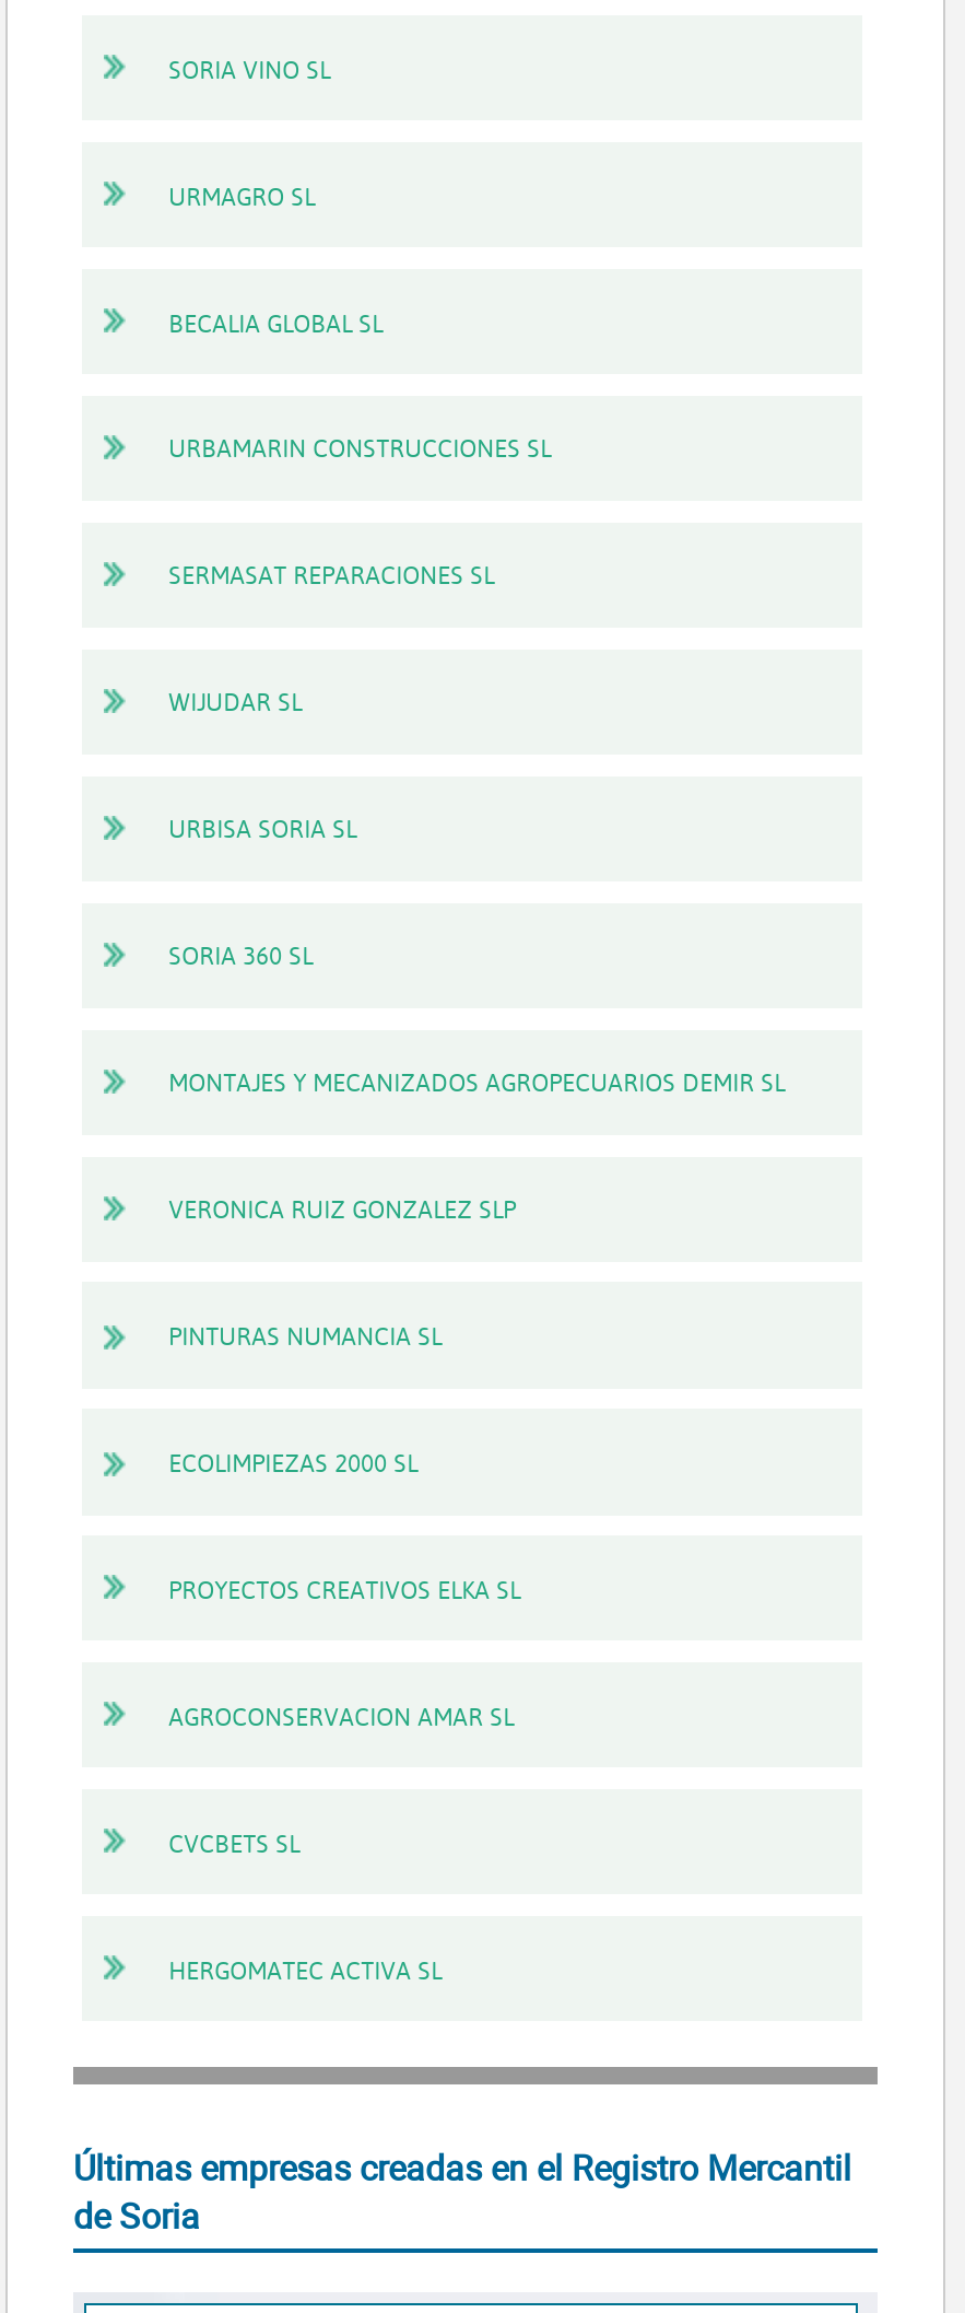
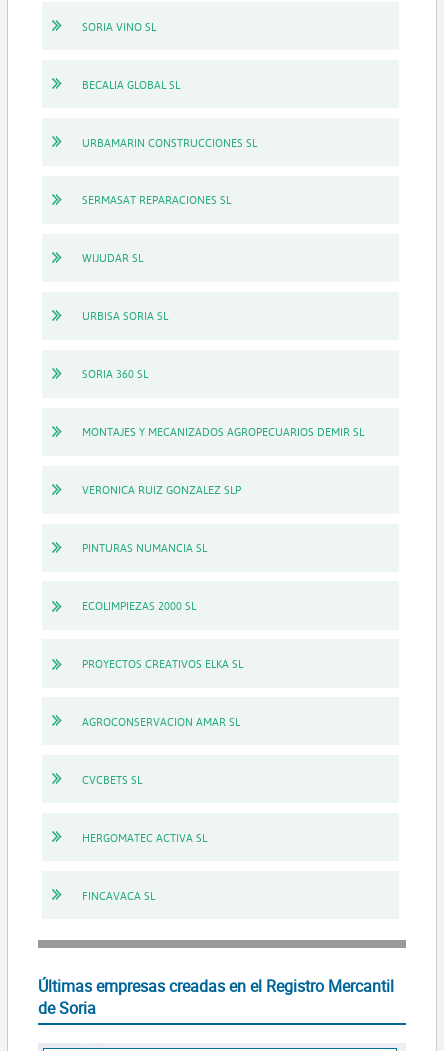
[169,178,315,211] URMAGRO SL -> none
moved [169,305,785,1985] -> [82,77,364,845]: BECALIA GLOBAL SL | URBAMARIN CONSTRUCCIONES SL | SERMASAT REPARACIONES SL | ... | CVCBETS SL | HERGOMATEC ACTIVA SL
none -> [82,888,155,903] FINCAVACA SL

